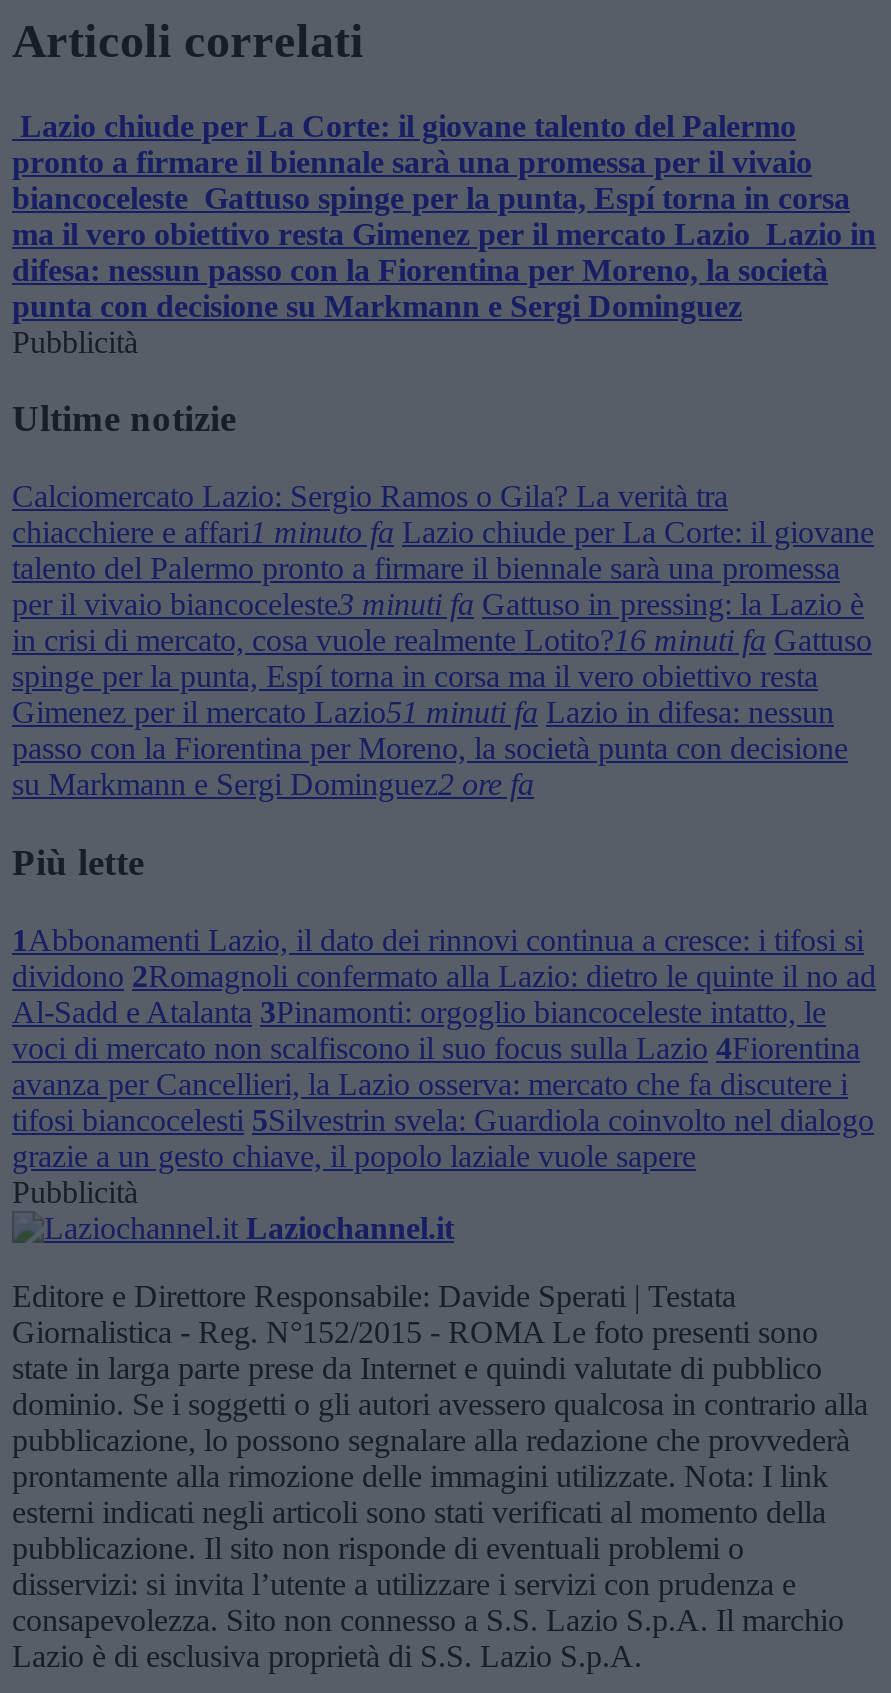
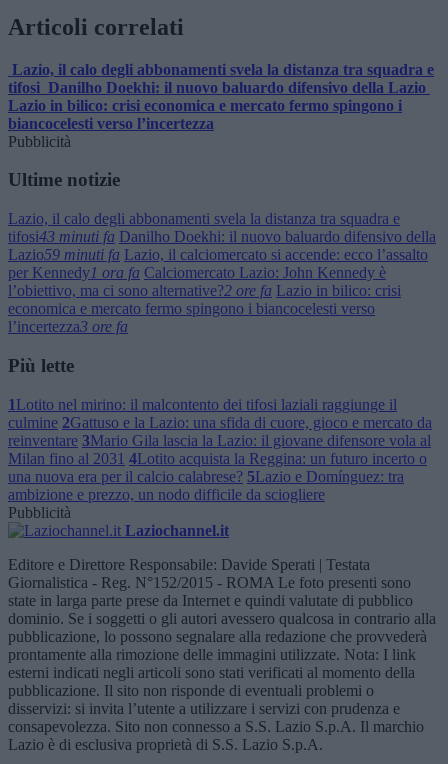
[12,108,876,322] Lazio chiude per La Corte: il giovane talento del Palermo | pronto a firmare il biennale sarà una promessa per il vivaio | biancoceleste Gattuso spinge per la punta, Espí torna in corsa | ma il vero obiettivo resta Gimenez per il mercato Lazio Lazio in | difesa: nessun passo con la Fiorentina per Moreno, la società | punta con decisione su Markmann e Sergi Dominguez -> [8,61,434,132] Lazio, il calo degli abbonamenti svela la distanza tra squadra e | tifosi Danilho Doekhi: il nuovo baluardo difensivo della Lazio | Lazio in bilico: crisi economica e mercato fermo spingono i | biancocelesti verso l’incertezza
[12,479,874,801] Calciomercato Lazio: Sergio Ramos o Gila? La verità tra | chiacchiere e affari 1 minuto fa Lazio chiude per La Corte: il giovane | talento del Palermo pronto a firmare il biennale sarà una promessa | per il vivaio biancoceleste3 minuti fa Gattuso in pressing: la Lazio è | in crisi di mercato, cosa vuole realmente Lotito?16 minuti fa Gattuso | spinge per la punta, Espí torna in corsa ma il vero obiettivo resta | Gimenez per il mercato Lazio51 minuti fa Lazio in difesa: nessun | passo con la Fiorentina per Moreno, la società punta con decisione | su Markmann e Sergi Dominguez2 ore fa -> [8,210,436,335] Lazio, il calo degli abbonamenti svela la distanza tra squadra e | tifosi43 minuti fa Danilho Doekhi: il nuovo baluardo difensivo della | Lazio59 minuti fa Lazio, il calciomercato si accende: ecco l’assalto | per Kennedy1 ora fa Calciomercato Lazio: John Kennedy è | l’obiettivo, ma ci sono alternative?2 ore fa Lazio in bilico: crisi | economica e mercato fermo spingono i biancocelesti verso | l’incertezza3 ore fa
[12,922,876,1172] 1 Abbonamenti Lazio, il dato dei rinnovi continua a cresce: i tifosi si | dividono 2Romagnoli confermato alla Lazio: dietro le quinte il no ad | Al-Sadd e Atalanta 3Pinamonti: orgoglio biancoceleste intatto, le | voci di mercato non scalfiscono il suo focus sulla Lazio 4Fiorentina | avanza per Cancellieri, la Lazio osserva: mercato che fa discutere i | tifosi biancocelesti 5Silvestrin svela: Guardiola coinvolto nel dialogo | grazie a un gesto chiave, il popolo laziale vuole sapere -> [8,396,432,503] 1 Lotito nel mirino: il malcontento dei tifosi laziali raggiunge il | culmine 2Gattuso e la Lazio: una sfida di cuore, gioco e mercato da | reinventare 3Mario Gila lascia la Lazio: il giovane difensore vola al | Milan fino al 2031 4Lotito acquista la Reggina: un futuro incerto o | una nuova era per il calcio calabrese? 5Lazio e Domínguez: tra | ambizione e prezzo, un nodo difficile da sciogliere

